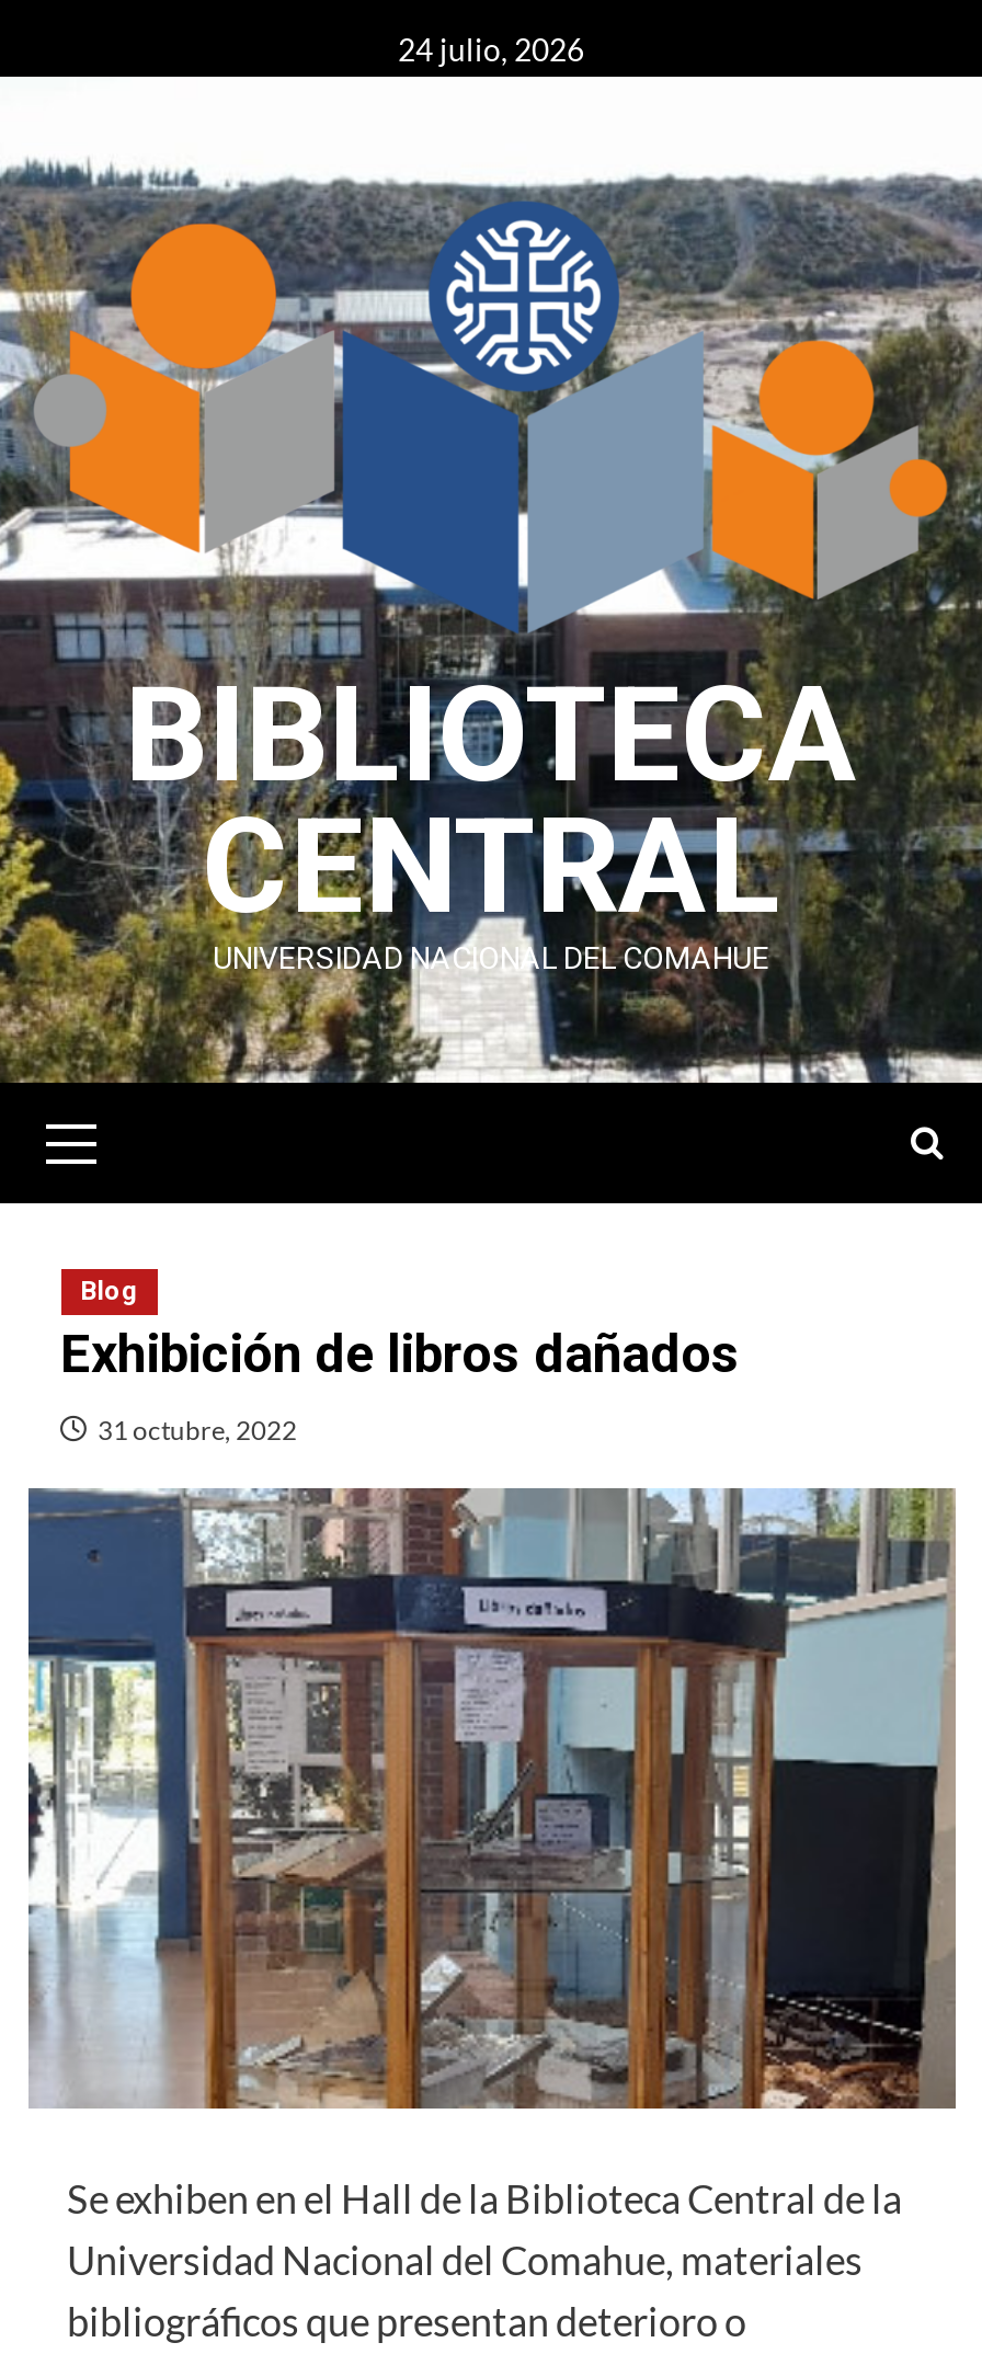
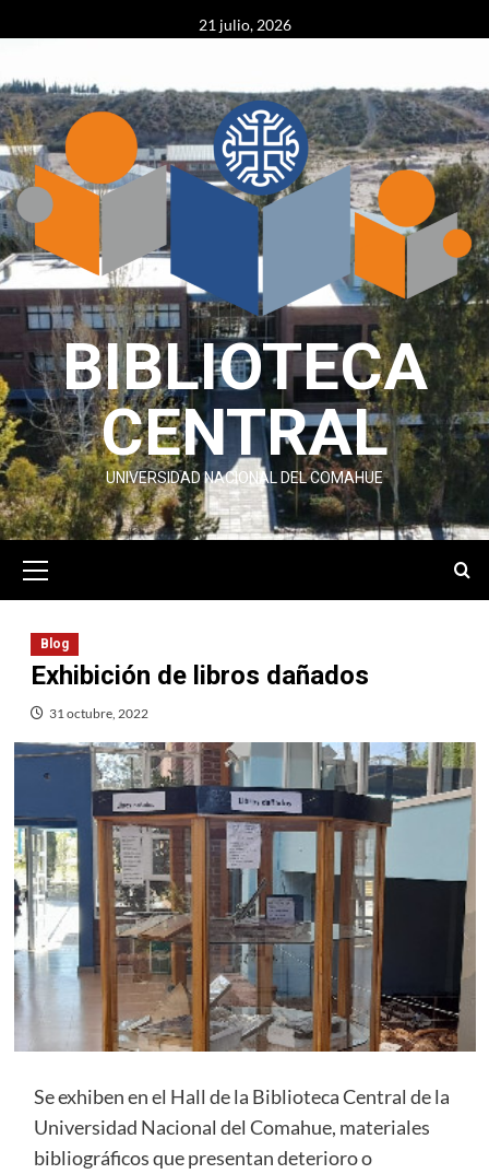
[398,31,584,68] 24 julio, 2026 -> [198,15,291,34] 21 julio, 2026

